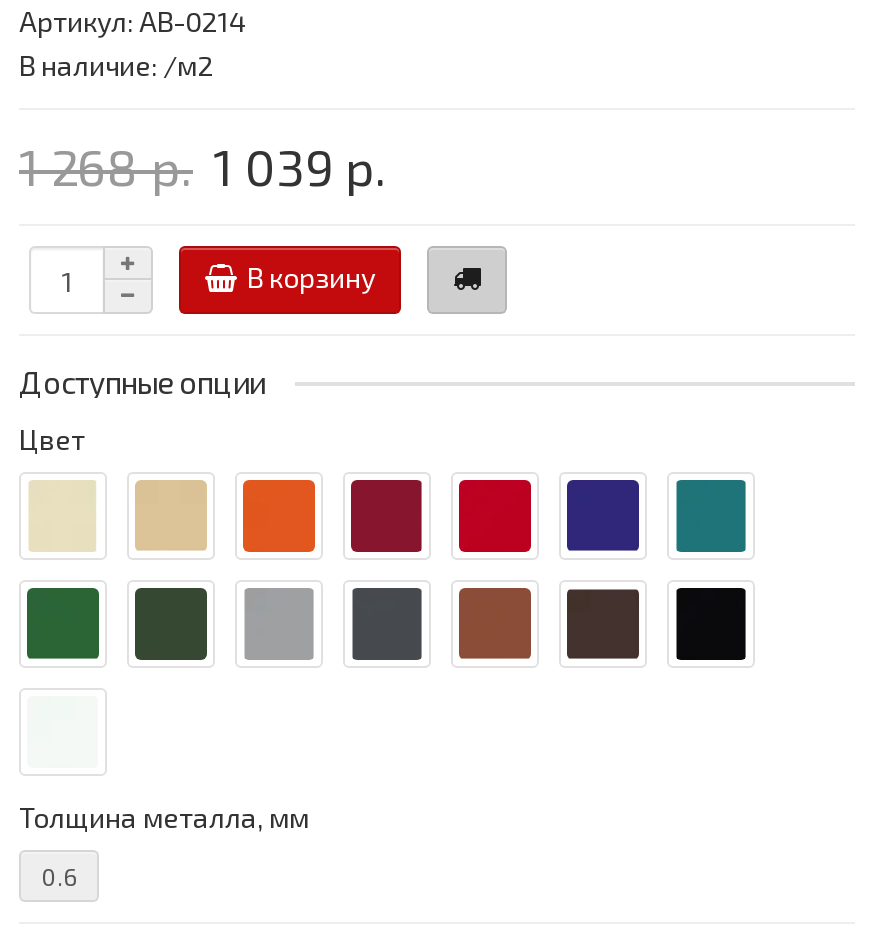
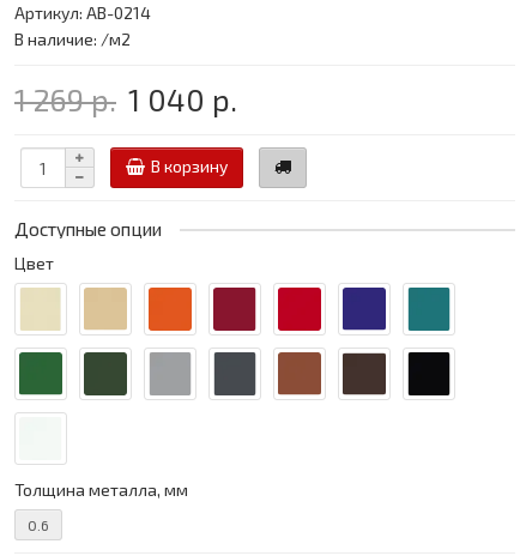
[19,137,387,197] 1 268 р. 1 039 р. -> [14,82,237,118] 1 269 р. 1 040 р.

